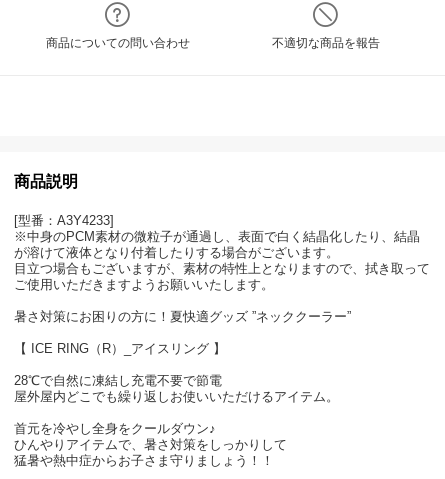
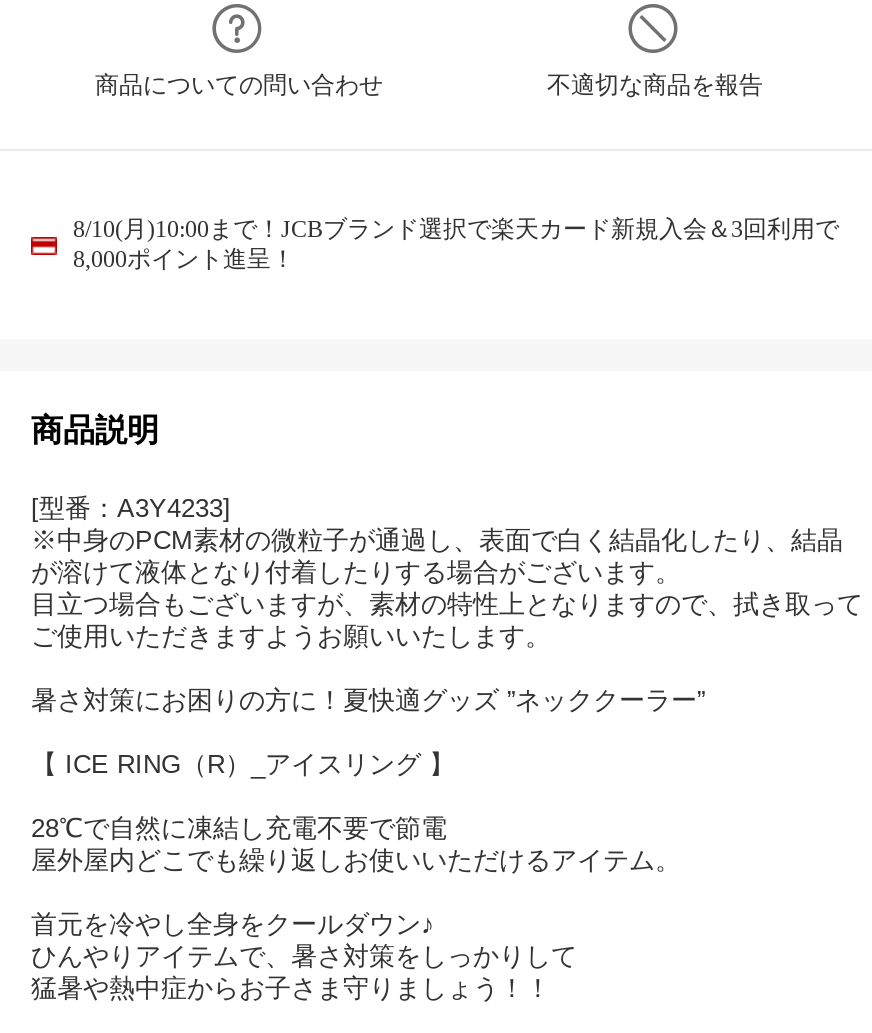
none -> [73,215,839,273] 8/10(月)10:00まで！JCBブランド選択で楽天カード新規入会＆3回利用で | 8,000ポイント進呈！

